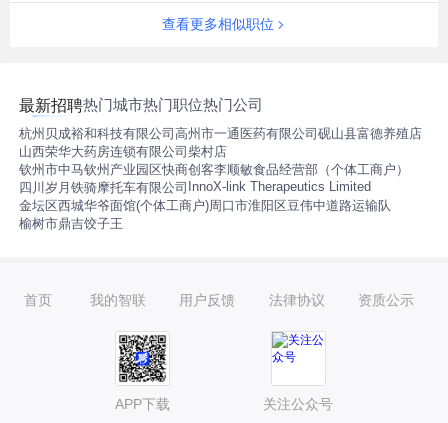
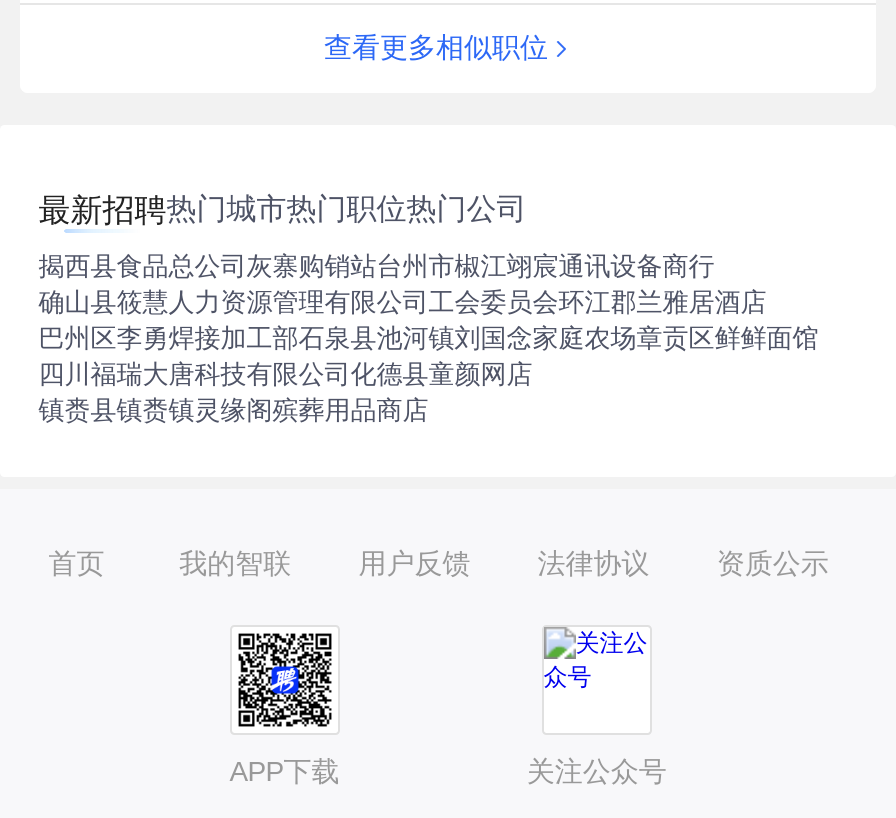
[19,126,422,231] 杭州贝成裕和科技有限公司高州市一通医药有限公司砚山县富德养殖店 | 山西荣华大药房连锁有限公司柴村店 | 钦州市中马钦州产业园区快商创客李顺敏食品经营部（个体工商户） | 四川岁月铁骑摩托车有限公司InnoX-link Therapeutics Limited | 金坛区西城华爷面馆(个体工商户)周口市淮阳区豆伟中道路运输队 | 榆树市鼎吉饺子王 -> [38,252,818,426] 揭西县食品总公司灰寨购销站台州市椒江翊宸通讯设备商行 | 确山县筱慧人力资源管理有限公司工会委员会环江郡兰雅居酒店 | 巴州区李勇焊接加工部石泉县池河镇刘国念家庭农场章贡区鲜鲜面馆 | 四川福瑞大唐科技有限公司化德县童颜网店 | 镇赉县镇赉镇灵缘阁殡葬用品商店

